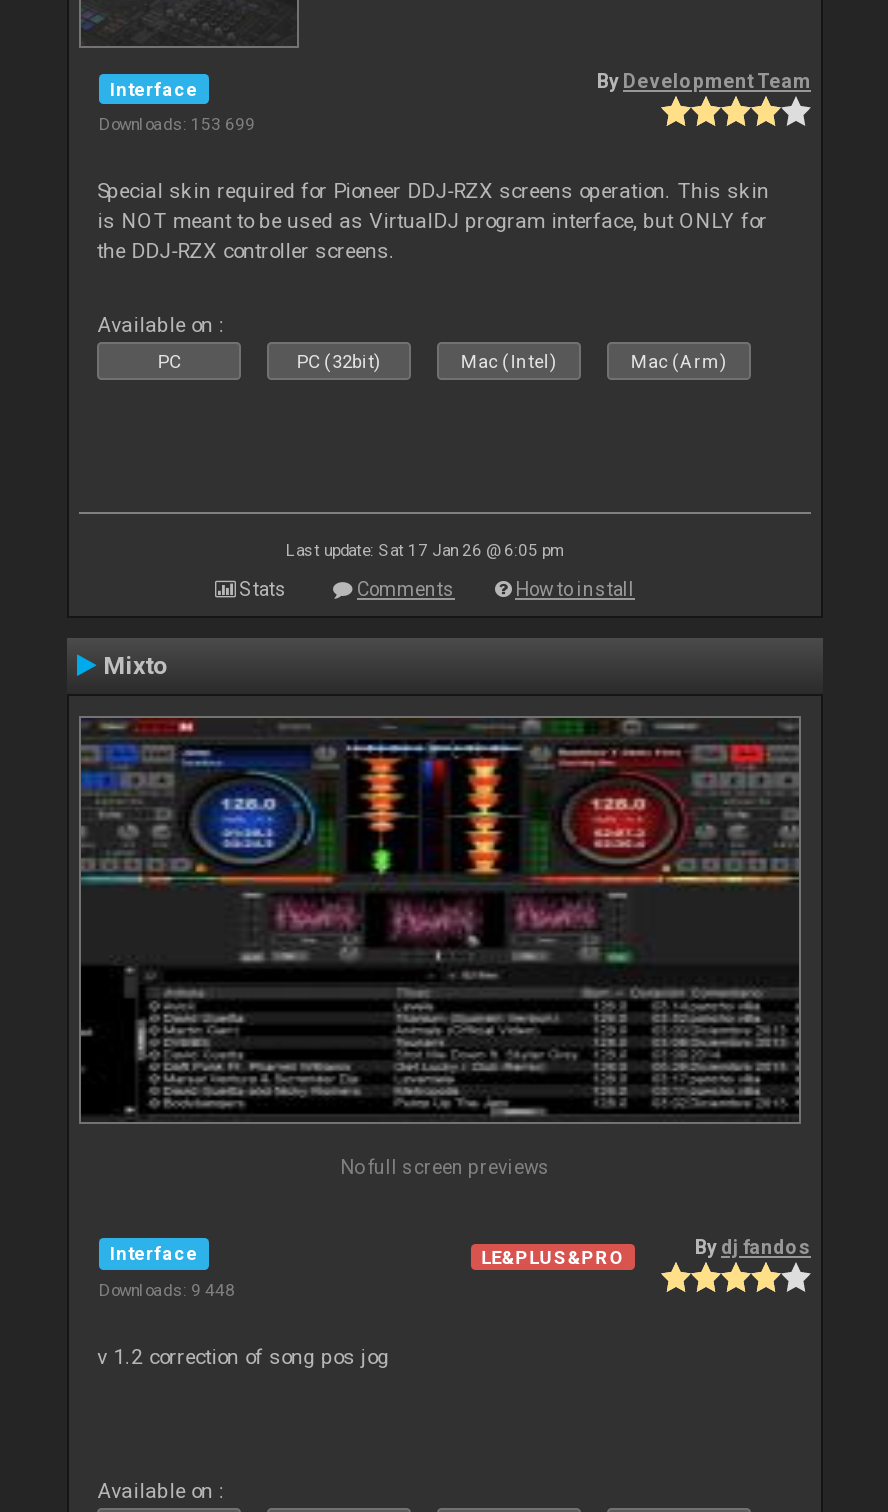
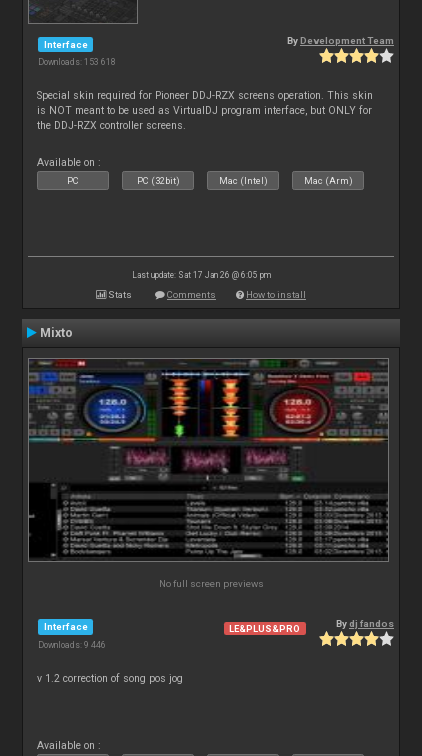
[99,115,255,135] Downloads: 153 699 -> [38,57,116,67] Downloads: 153 618
[99,1279,235,1299] Downloads: 9 448 -> [38,640,106,650] Downloads: 9 446

